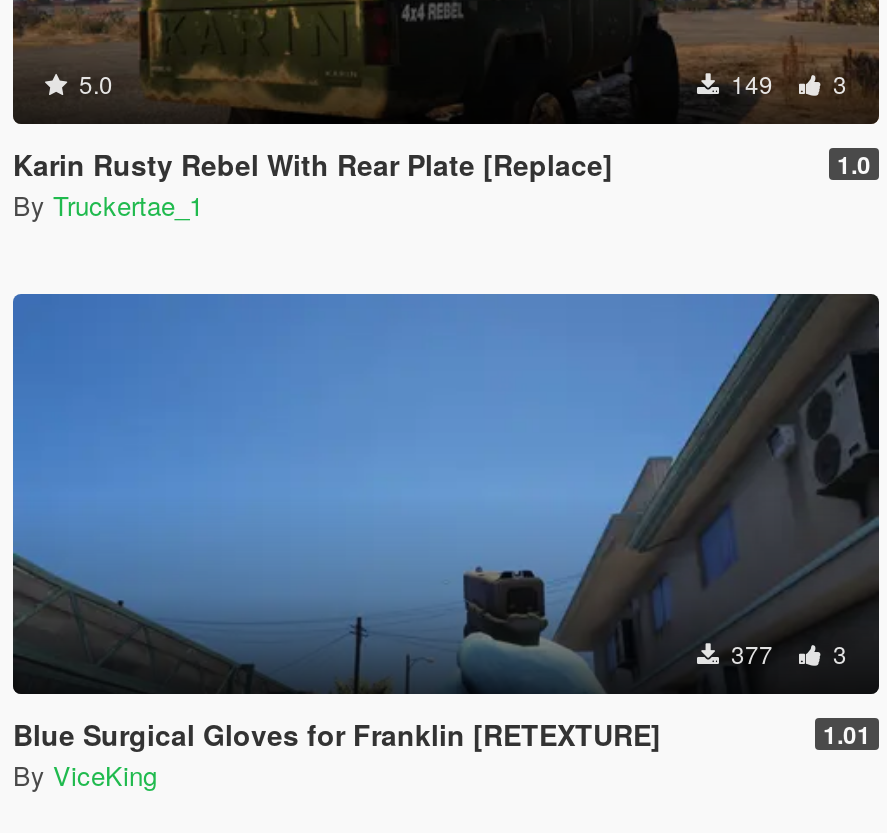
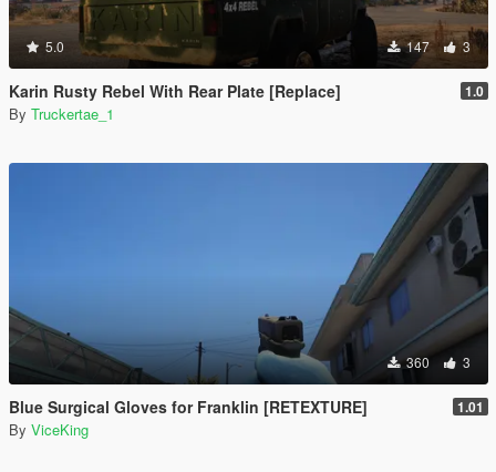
[725,66,847,100] 149 3 -> [403,37,471,55] 147 3
[725,636,847,670] 377 3 -> [403,352,471,371] 360 3

